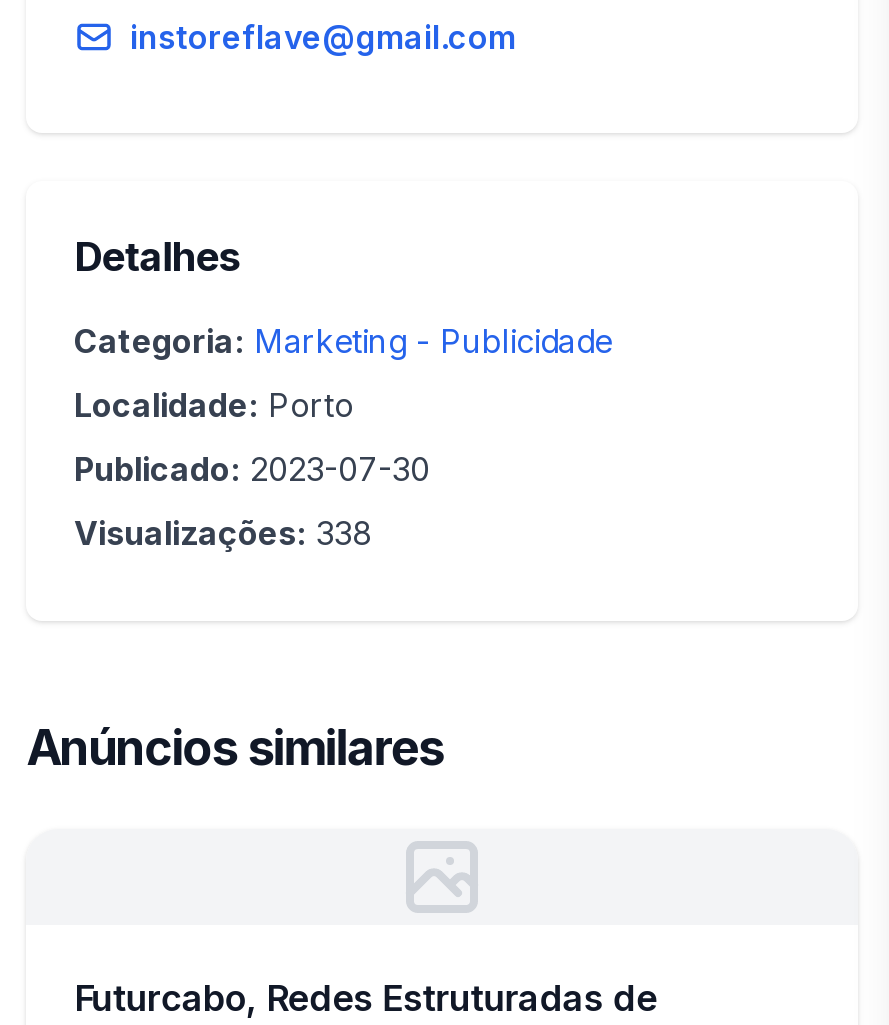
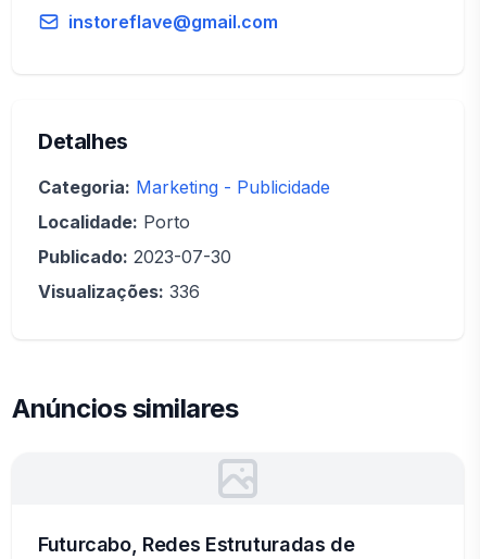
[74,513,372,553] Visualizações: 338 -> [38,281,200,302] Visualizações: 336

